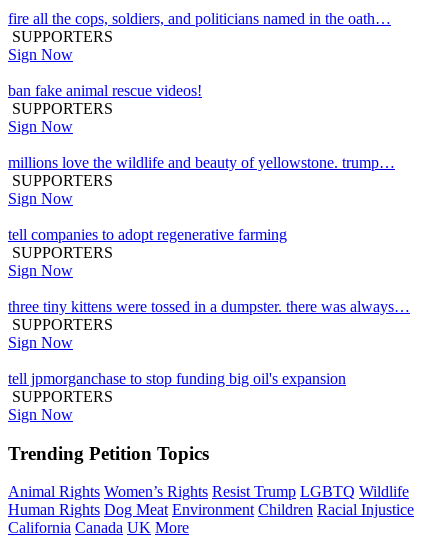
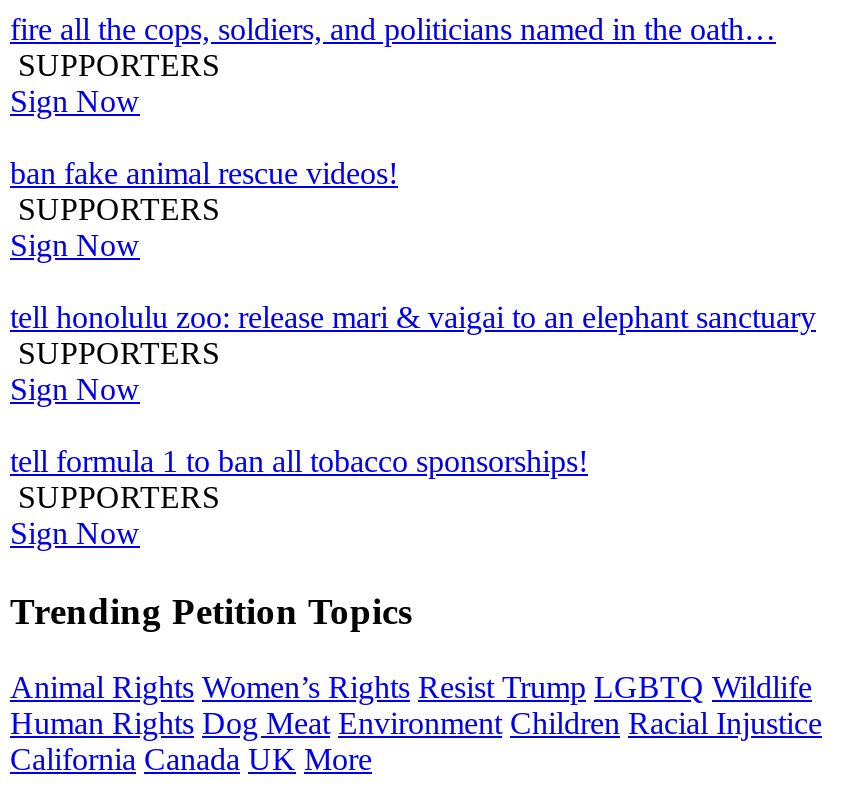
[8,154,395,171] millions love the wildlife and beauty of yellowstone. trump… -> [10,300,816,334] tell honolulu zoo: release mari & vaigai to an elephant sanctuary
[8,226,410,387] tell companies to adopt regenerative farming | SUPPORTERS | Sign Now | three tiny kittens were tossed in a dumpster. there was always… | SUPPORTERS | Sign Now | tell jpmorganchase to stop funding big oil's expansion -> [10,444,588,478] tell formula 1 to ban all tobacco sponsorships!

